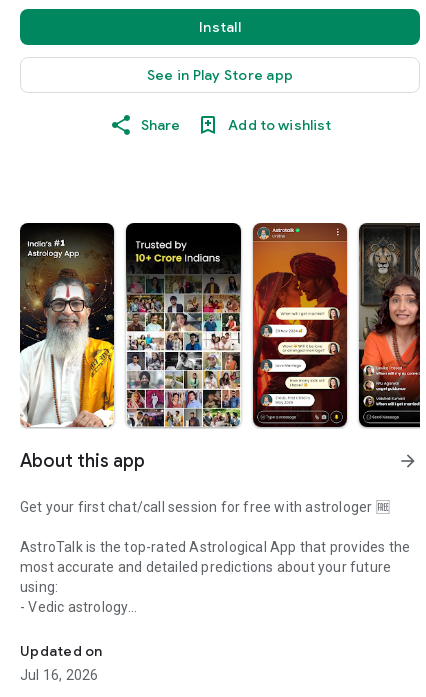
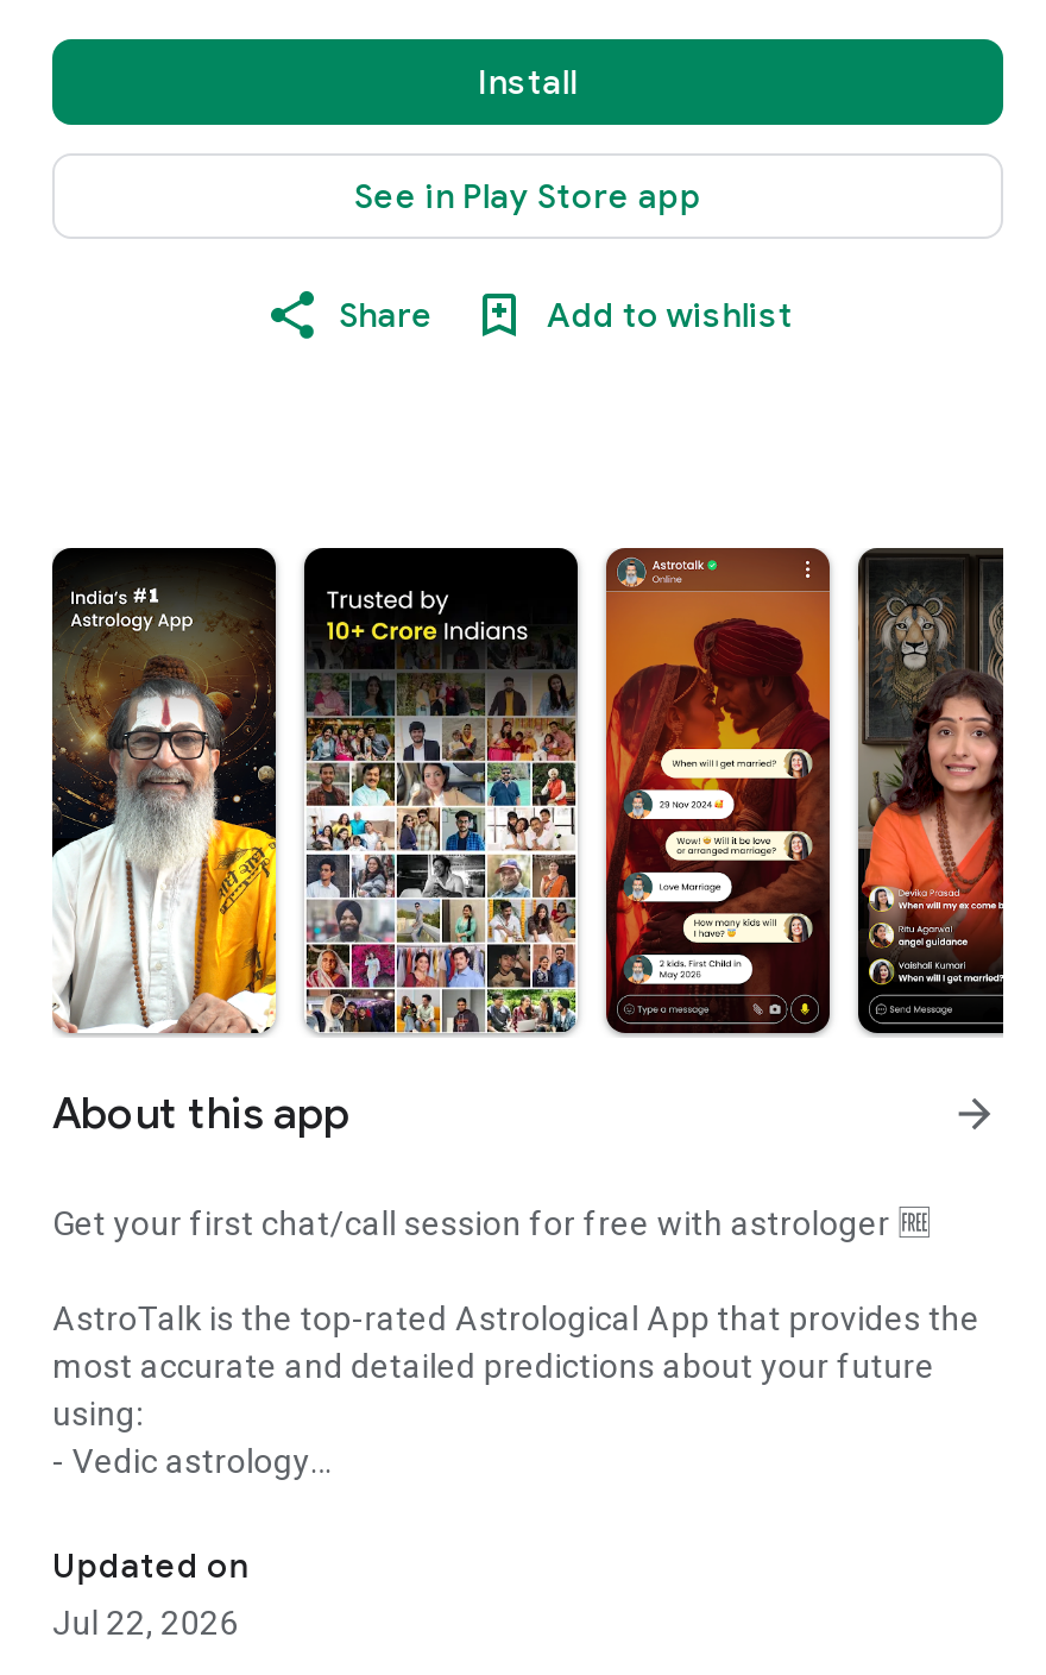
[20,667,98,683] Jul 16, 2026 -> [52,1604,239,1642] Jul 22, 2026

